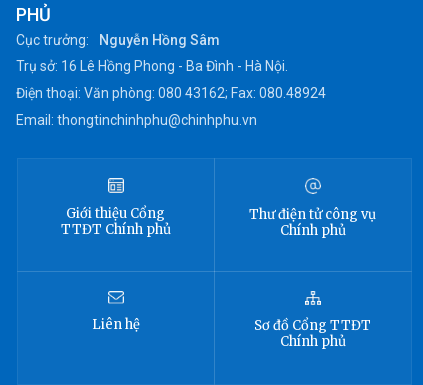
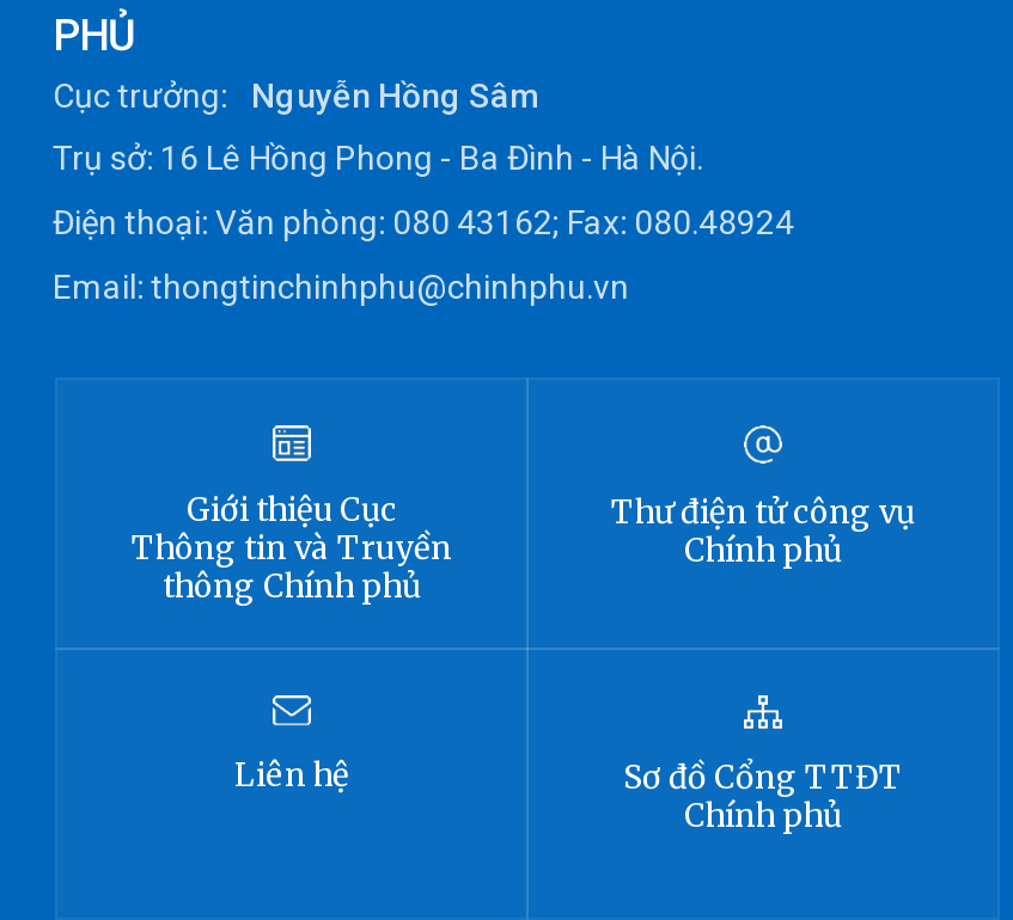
[61,205,171,238] Giới thiệu Cổng | TTĐT Chính phủ -> [132,489,452,606] Giới thiệu Cục | Thông tin và Truyền | thông Chính phủ

